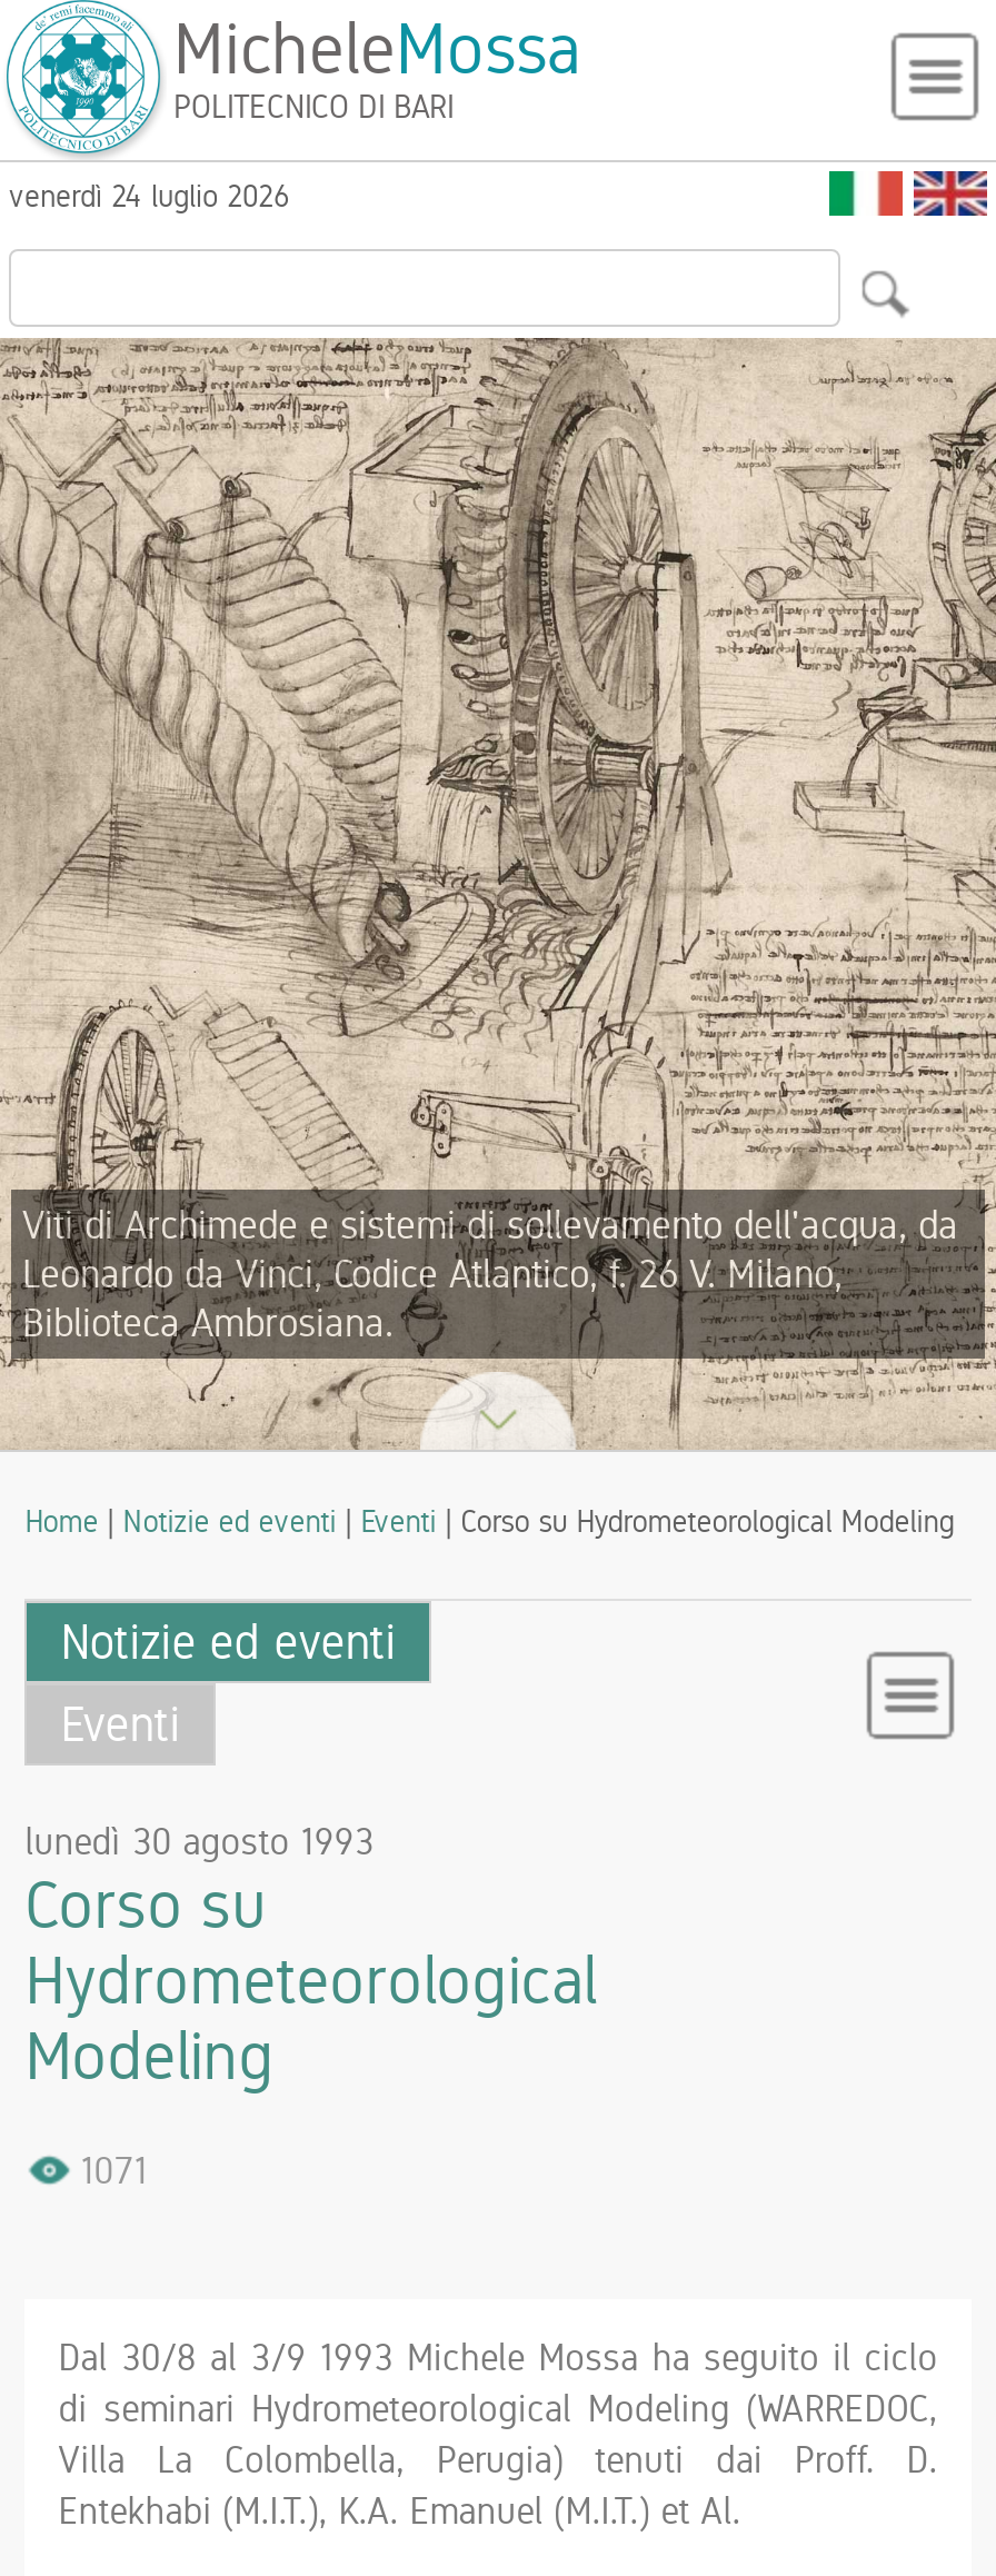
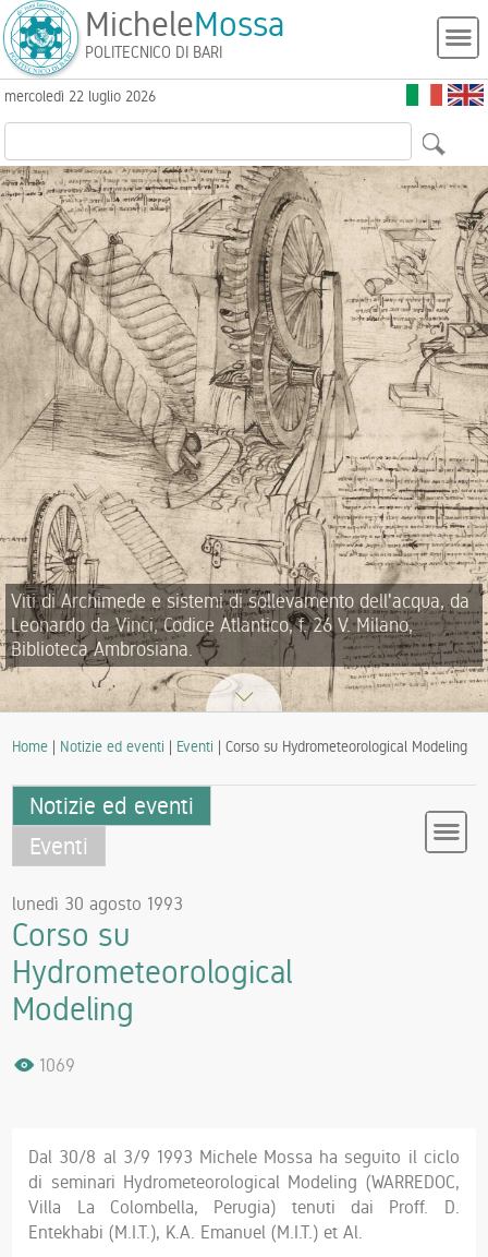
[9,178,289,214] venerdì 24 luglio 2026 -> [4,88,156,105] mercoledì 22 luglio 2026
[80,2148,147,2193] 1071 -> [39,1054,75,1076] 1069

